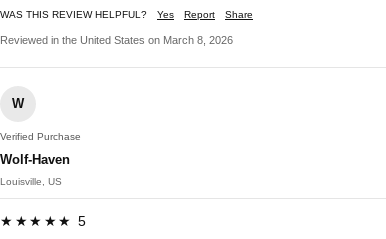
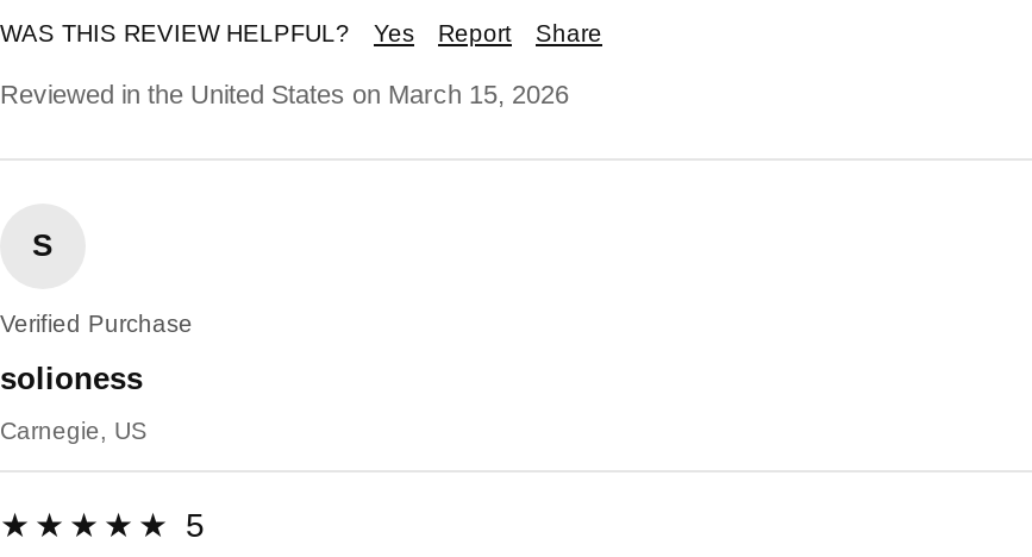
[0,34,233,46] Reviewed in the United States on March 8, 2026 -> [0,80,569,109] Reviewed in the United States on March 15, 2026
[12,96,24,111] W -> [32,228,54,264] S
[0,152,70,167] Wolf-Haven -> [0,361,143,397] solioness
[0,176,62,187] Louisville, US -> [0,418,148,445] Carnegie, US

